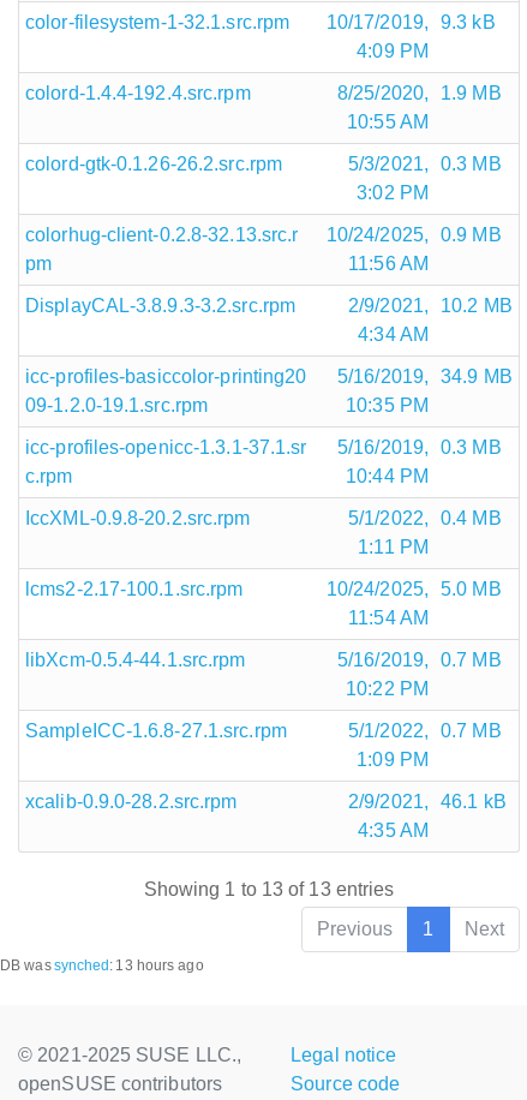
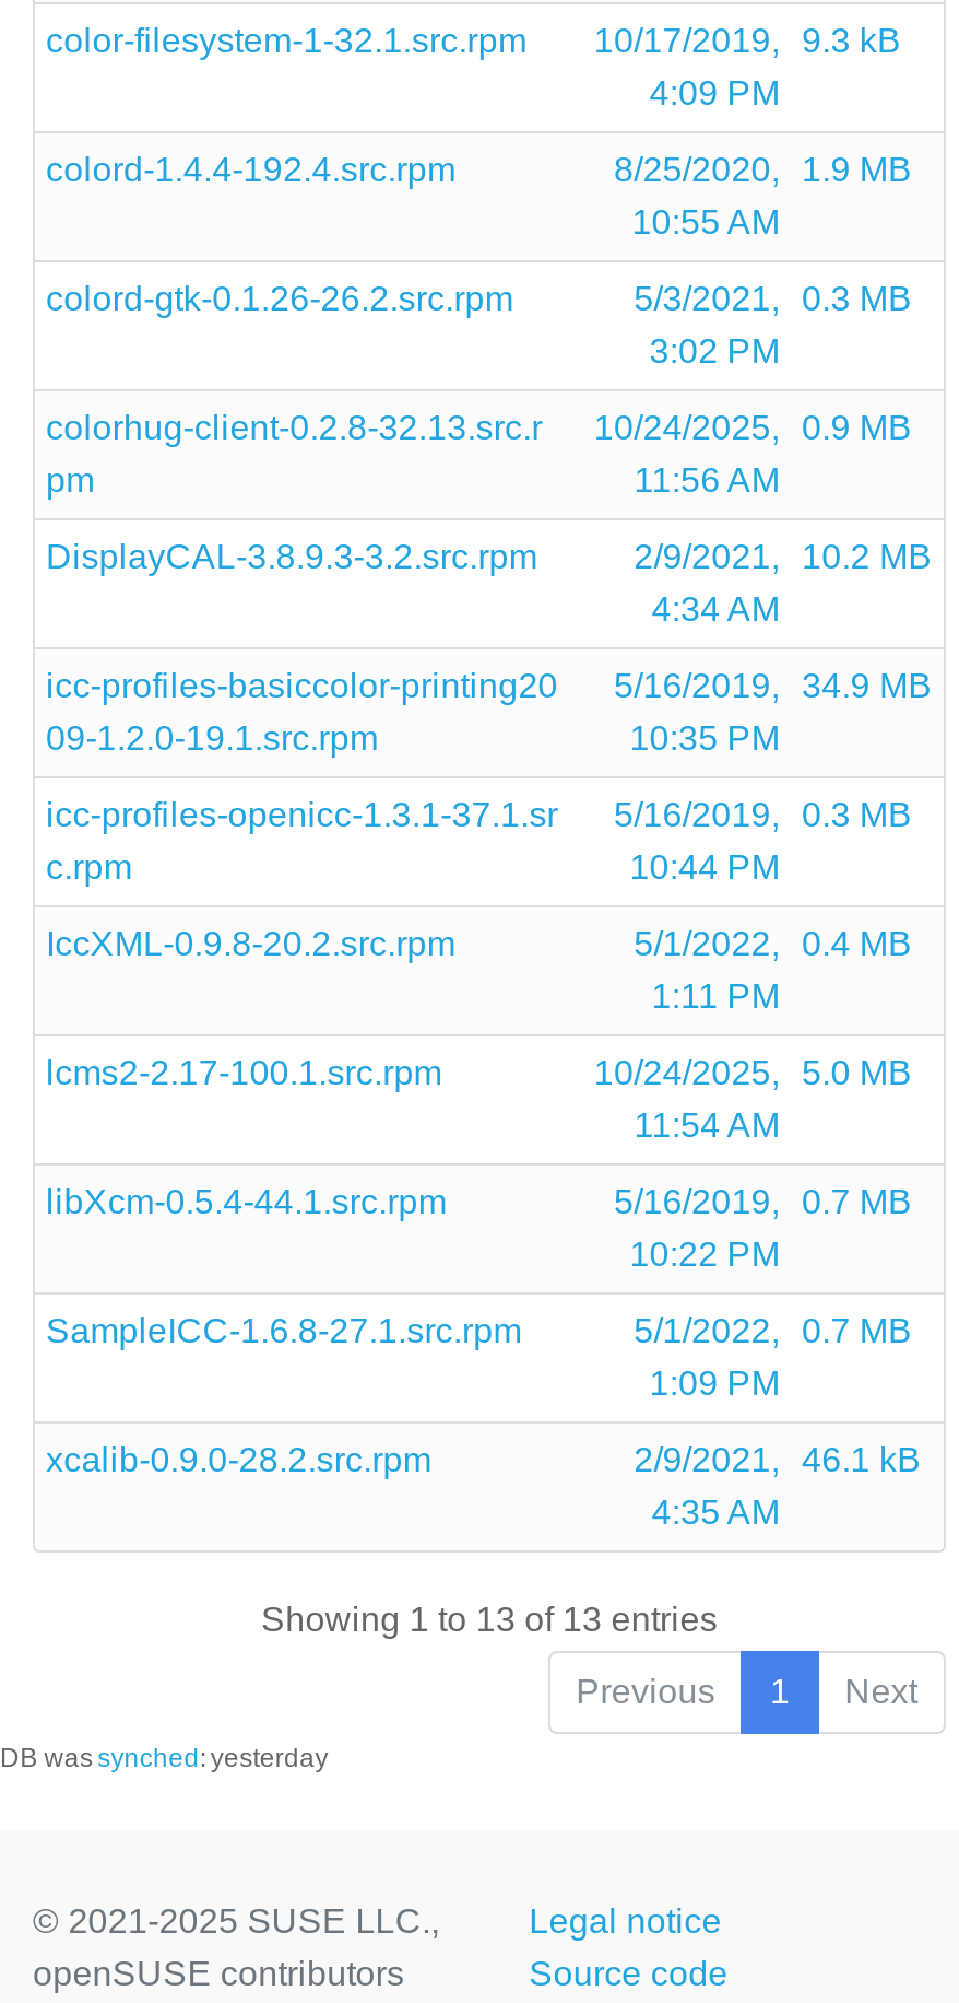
[0,957,204,974] DB was synched: 13 hours ago -> [0,1743,328,1774] DB was synched: yesterday

